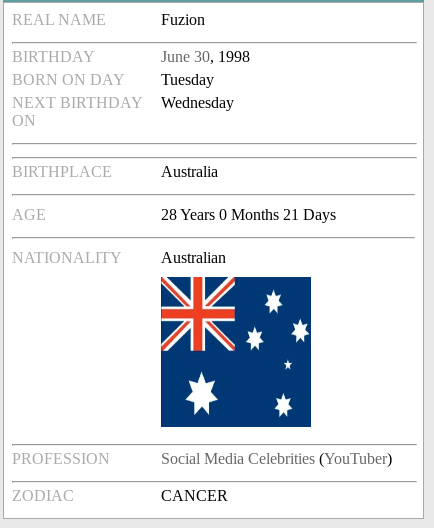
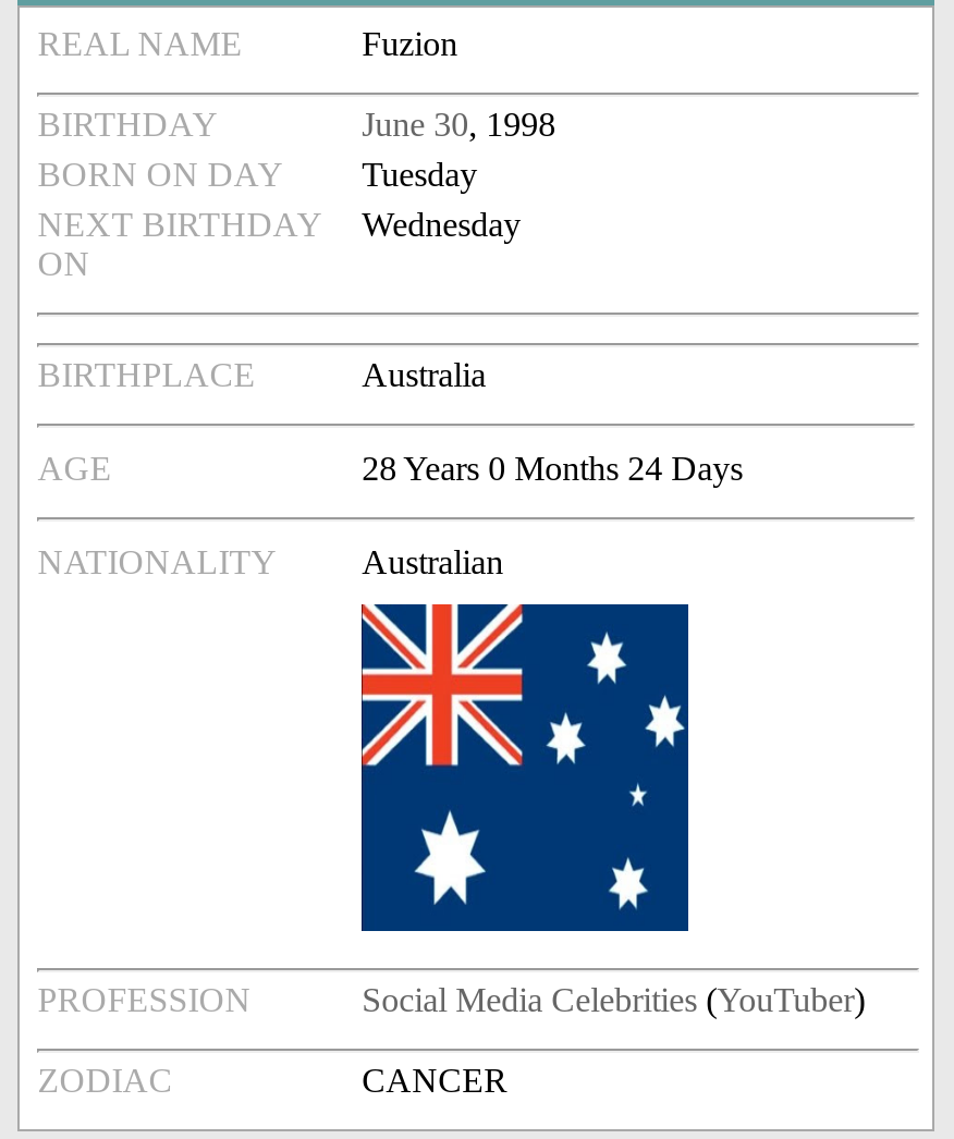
[161,206,336,223] 28 Years 0 Months 21 Days -> [362,451,743,488] 28 Years 0 Months 24 Days

